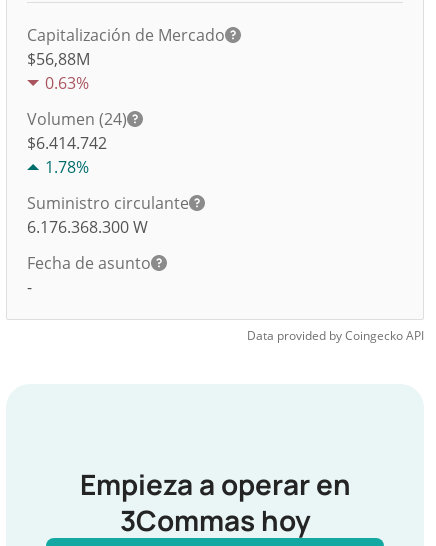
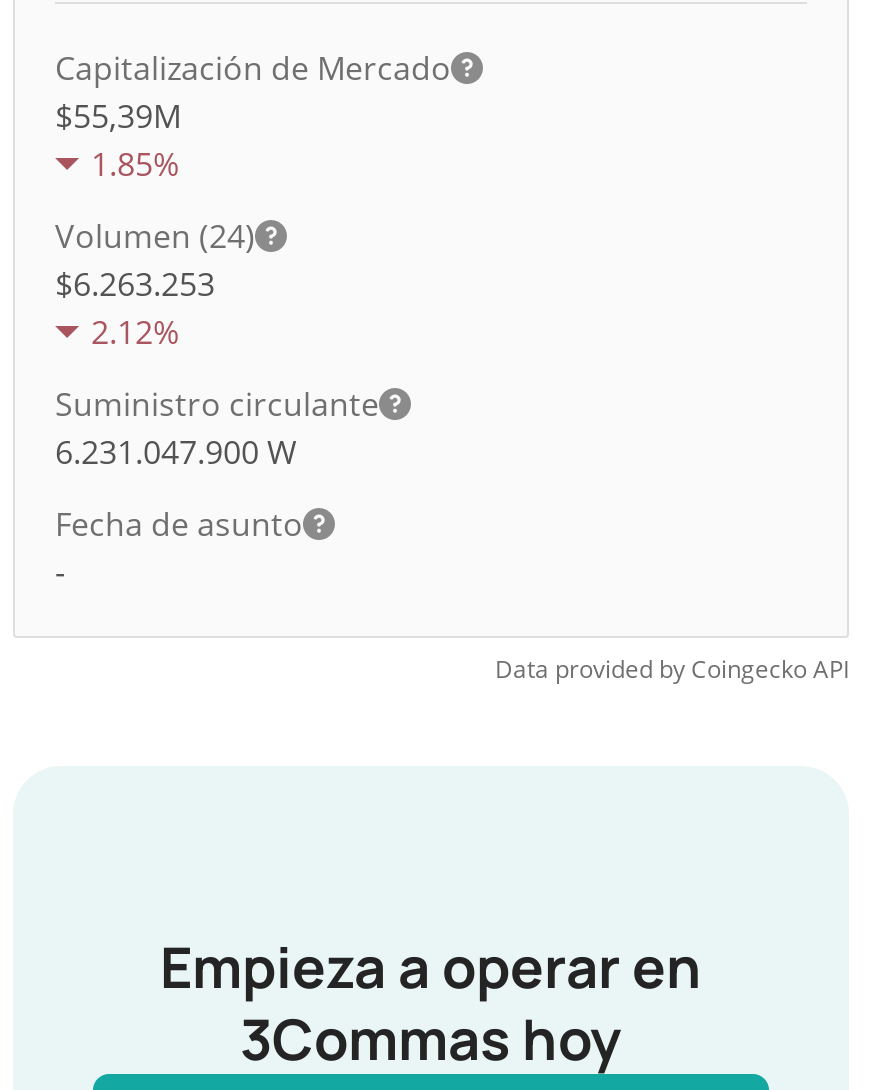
[27,48,90,94] $56,88M | 0.63% -> [55,94,181,186] $55,39M | 1.85%
[27,132,107,154] $6.414.742 -> [55,262,215,306] $6.263.253
[45,156,89,178] 1.78% -> [91,310,179,354] 2.12%
[27,216,148,238] 6.176.368.300 W -> [55,430,297,474] 6.231.047.900 W

